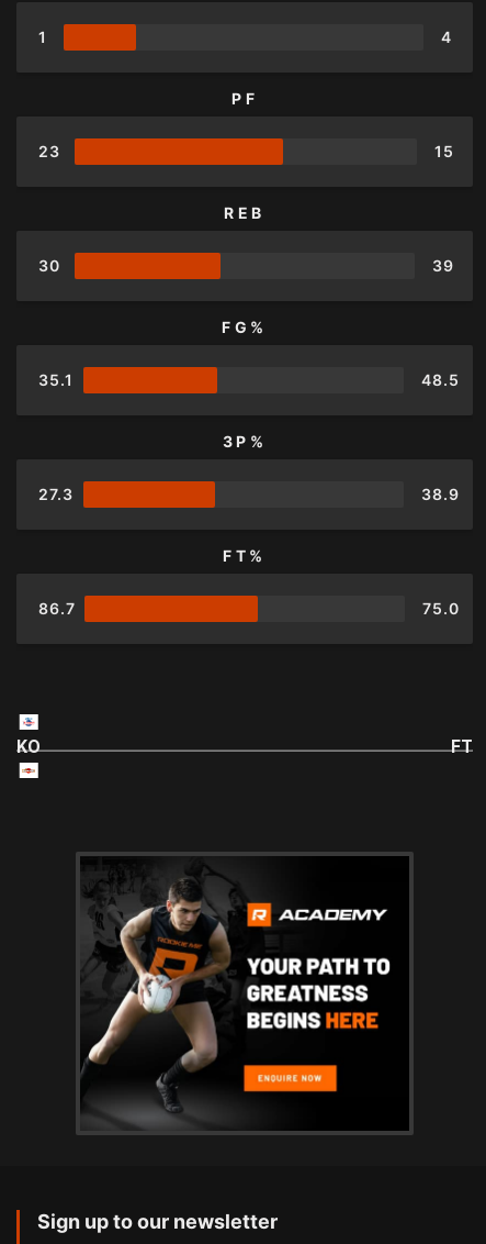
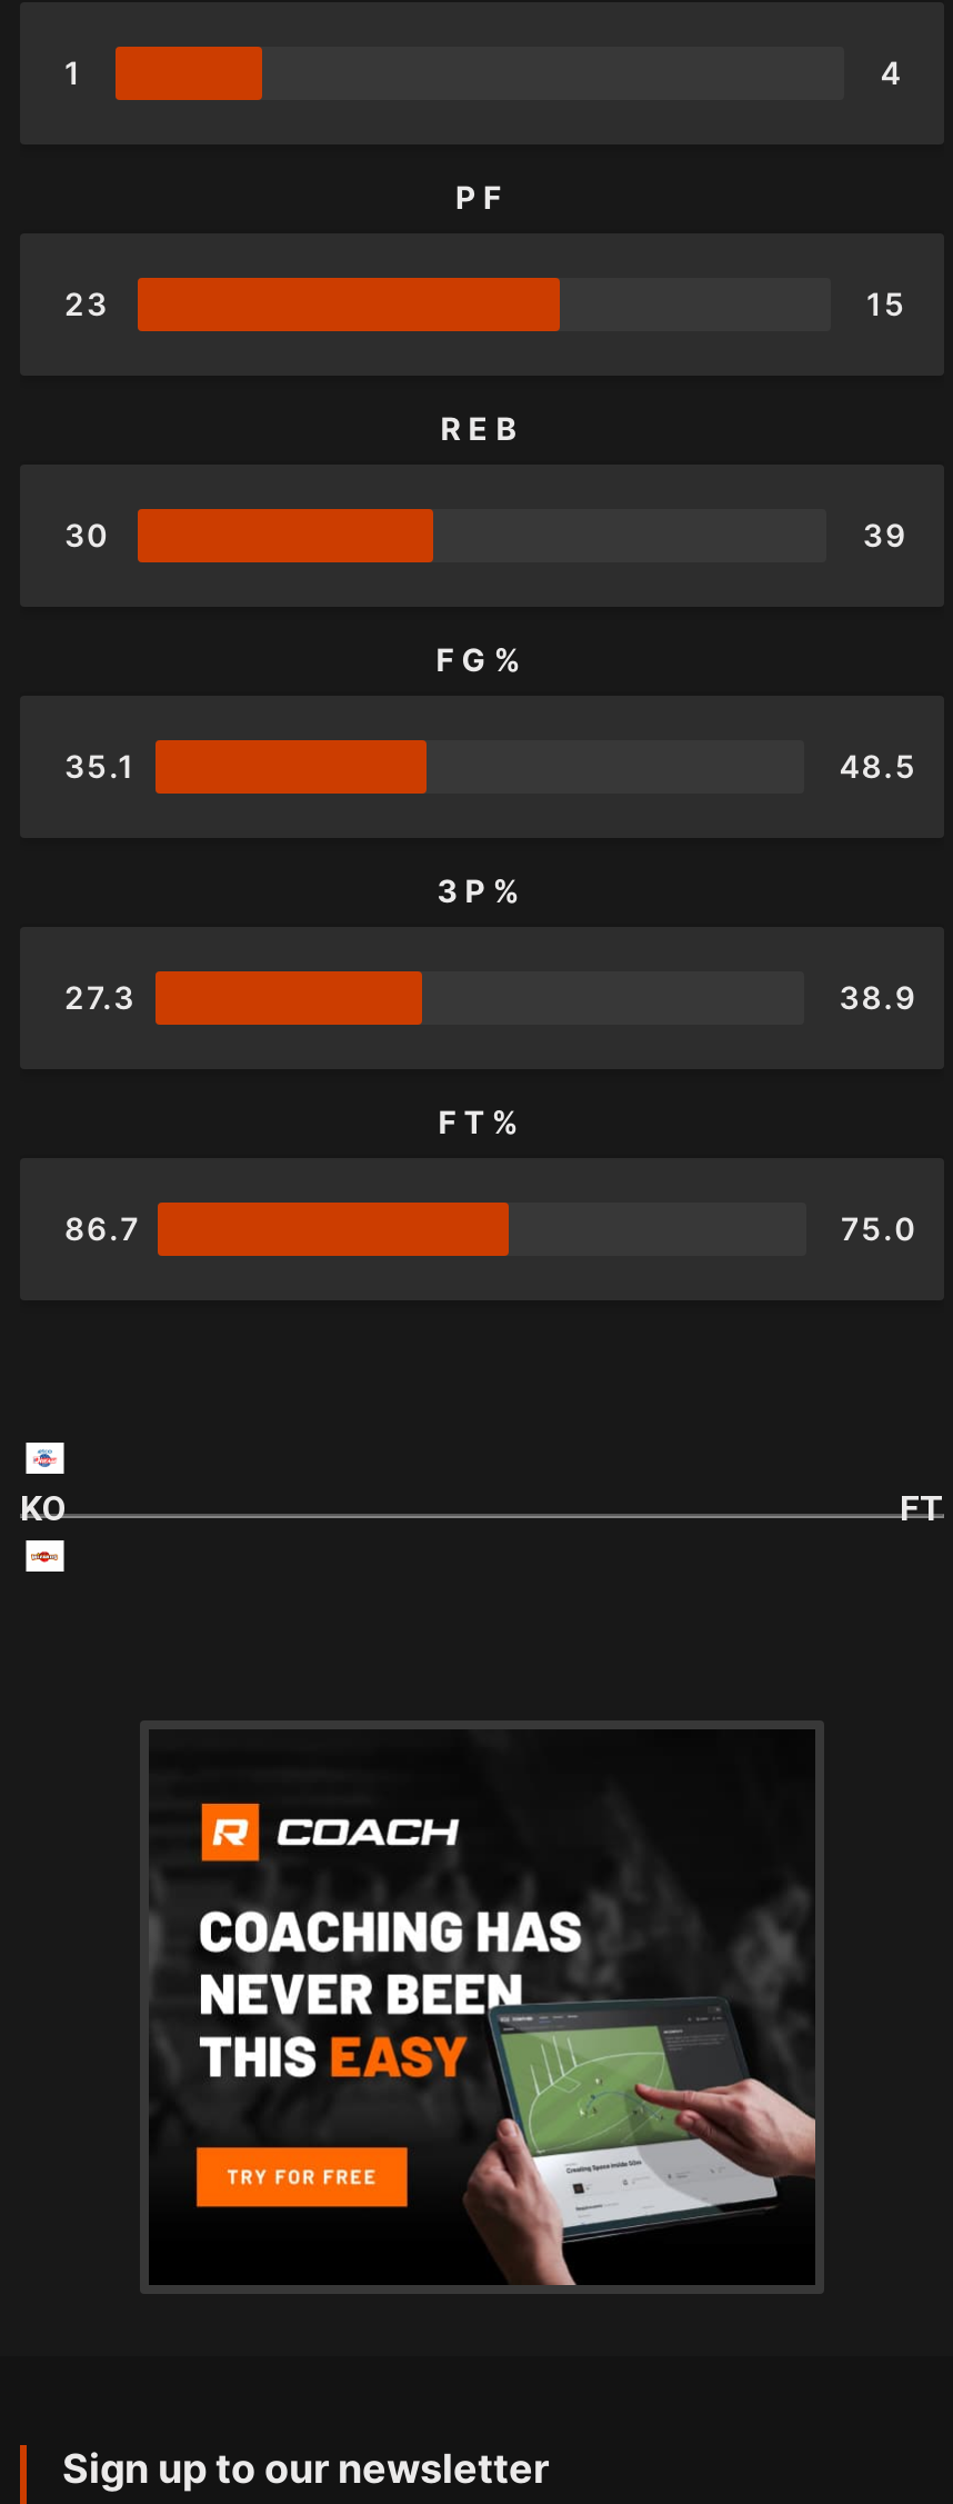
[81,877,409,1131] [image] -> [151,1776,817,2287] [image]

